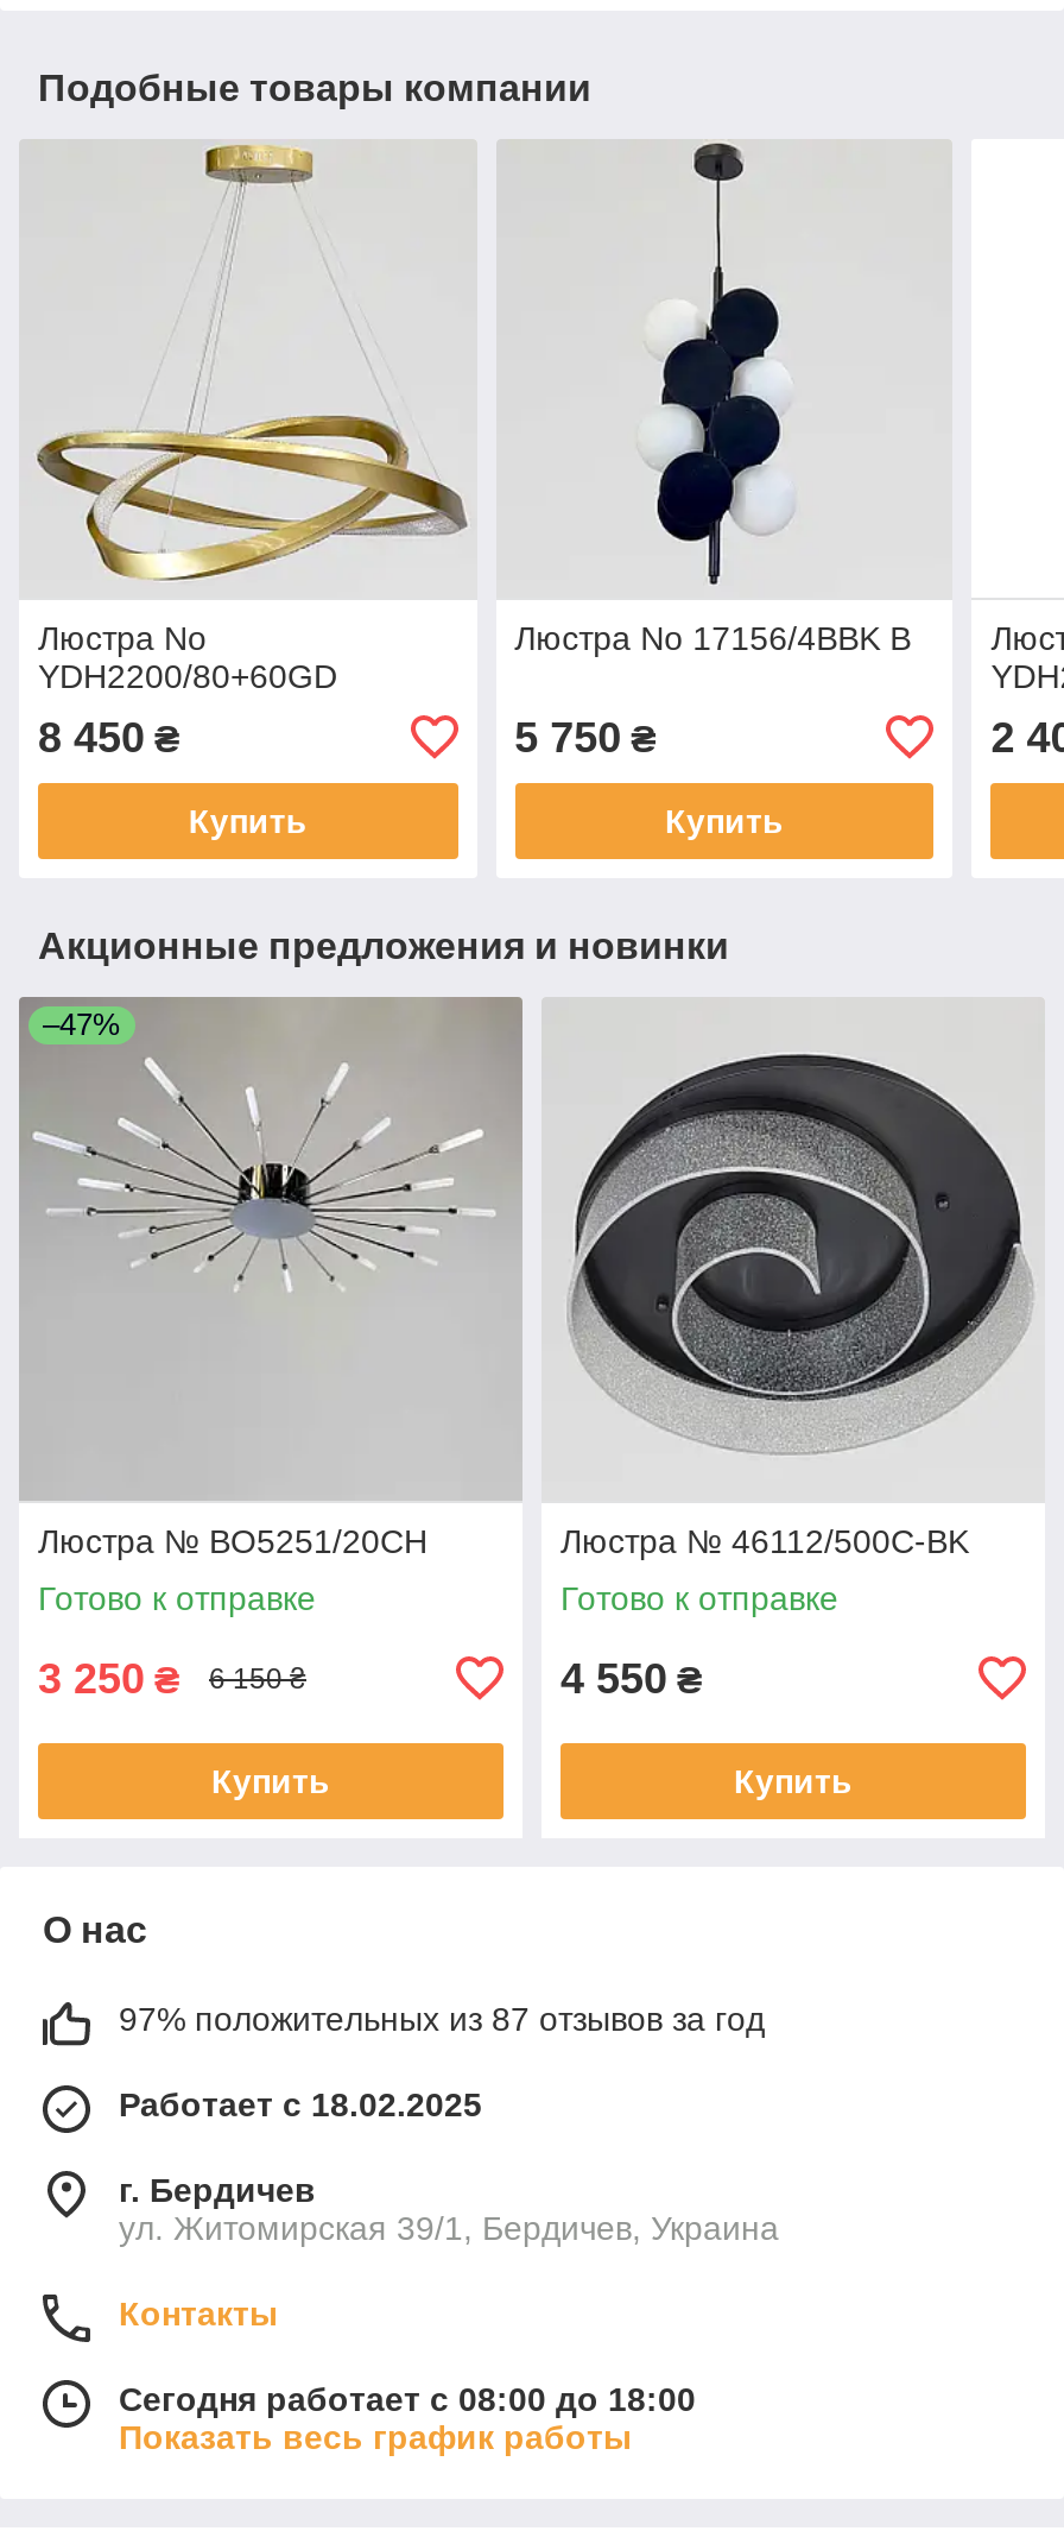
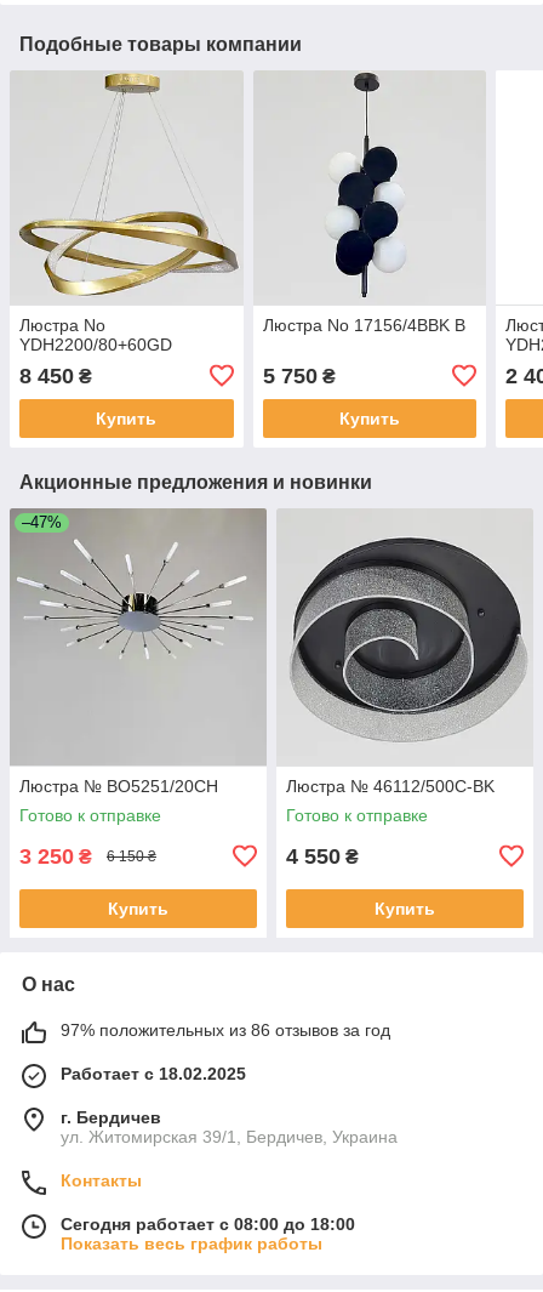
[119,1999,765,2037] 97% положительных из 87 отзывов за год -> [61,1020,390,1039] 97% положительных из 86 отзывов за год

